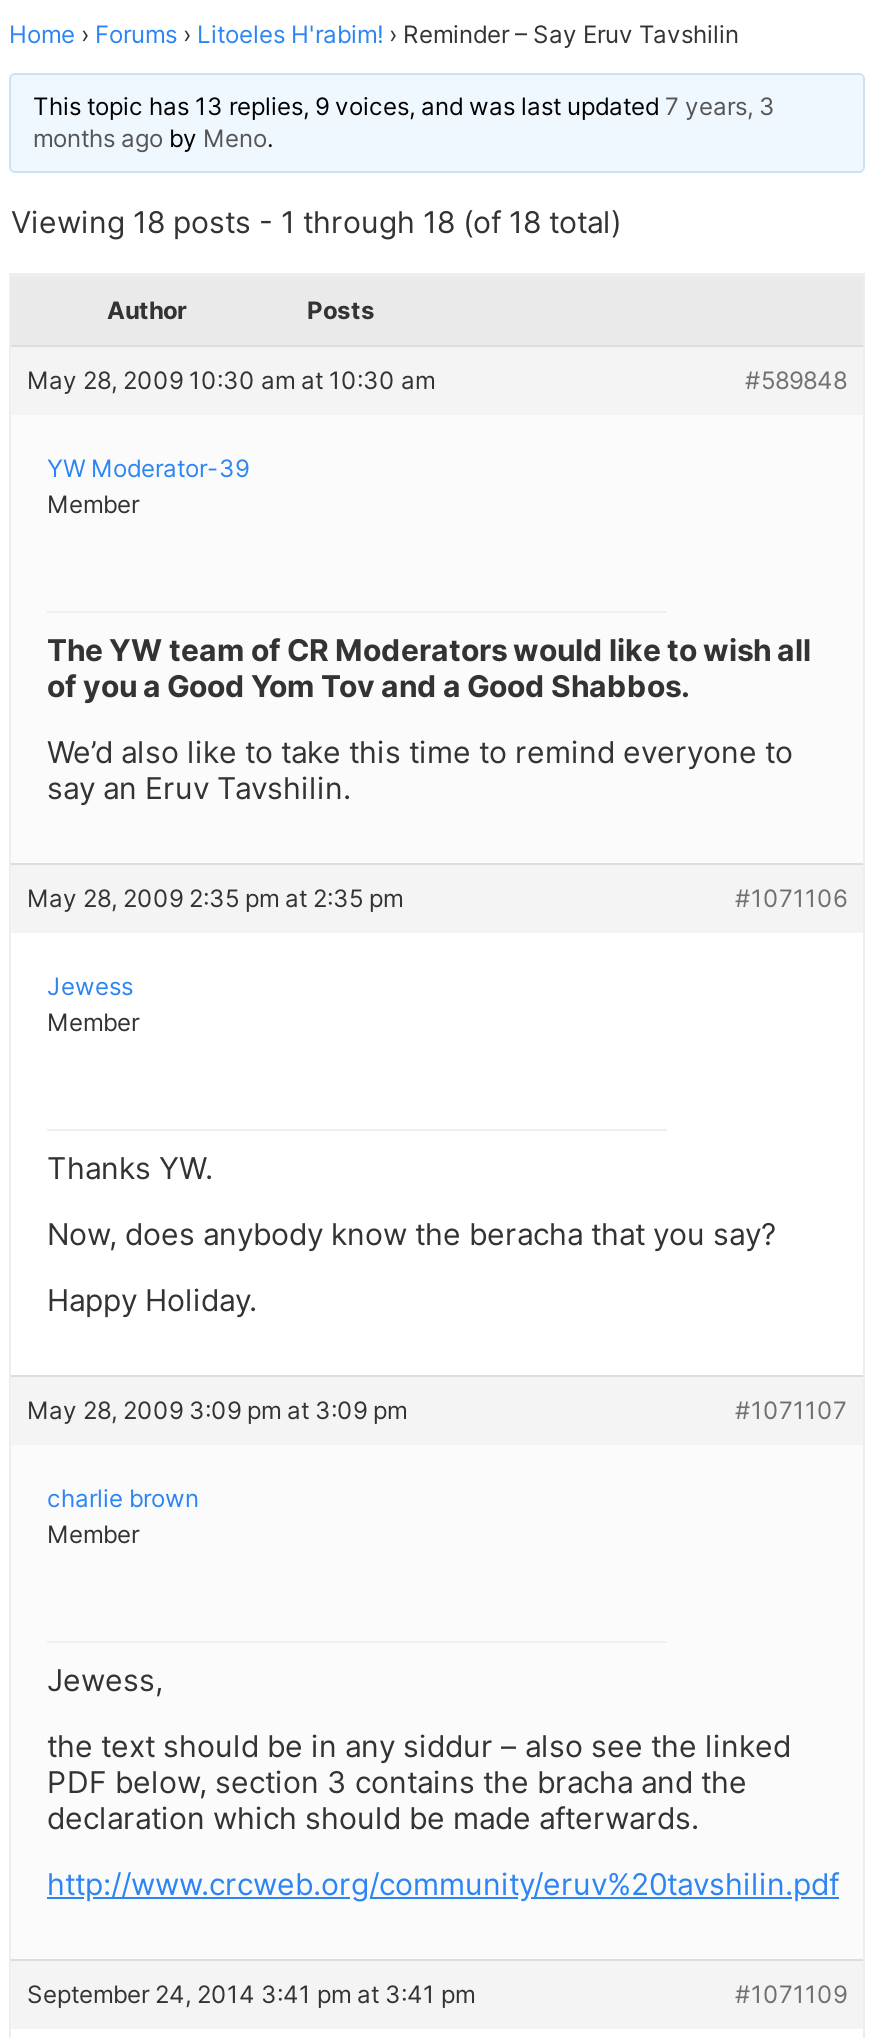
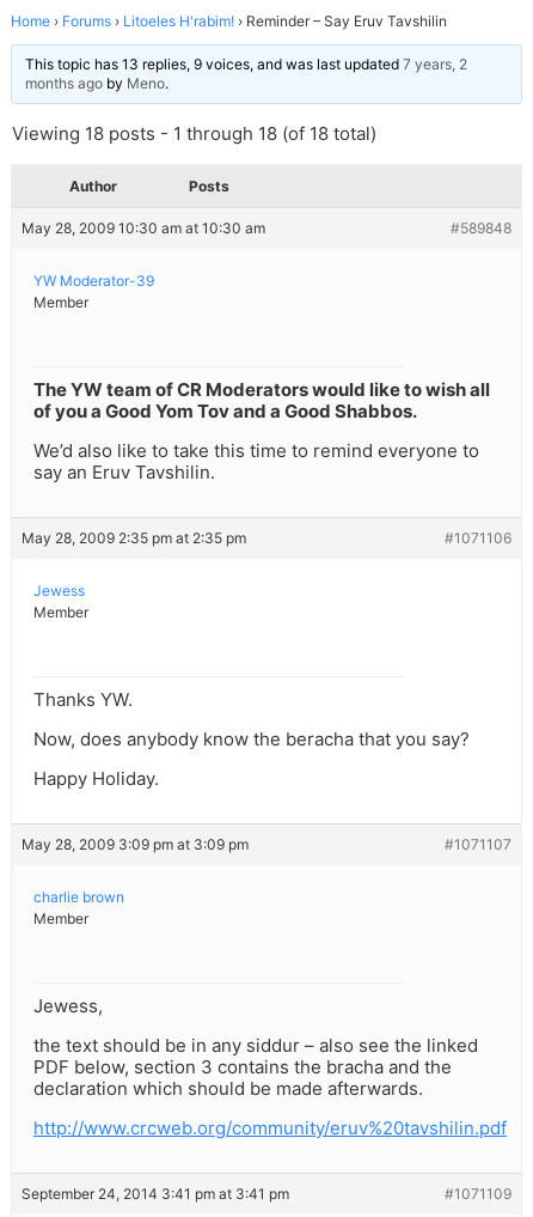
[33,91,775,121] This topic has 13 replies, 9 voices, and was last updated 7 years, 3 -> [25,55,467,73] This topic has 13 replies, 9 voices, and was last updated 7 years, 2

